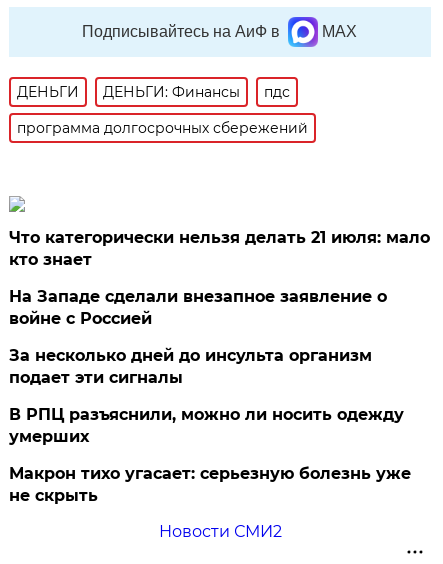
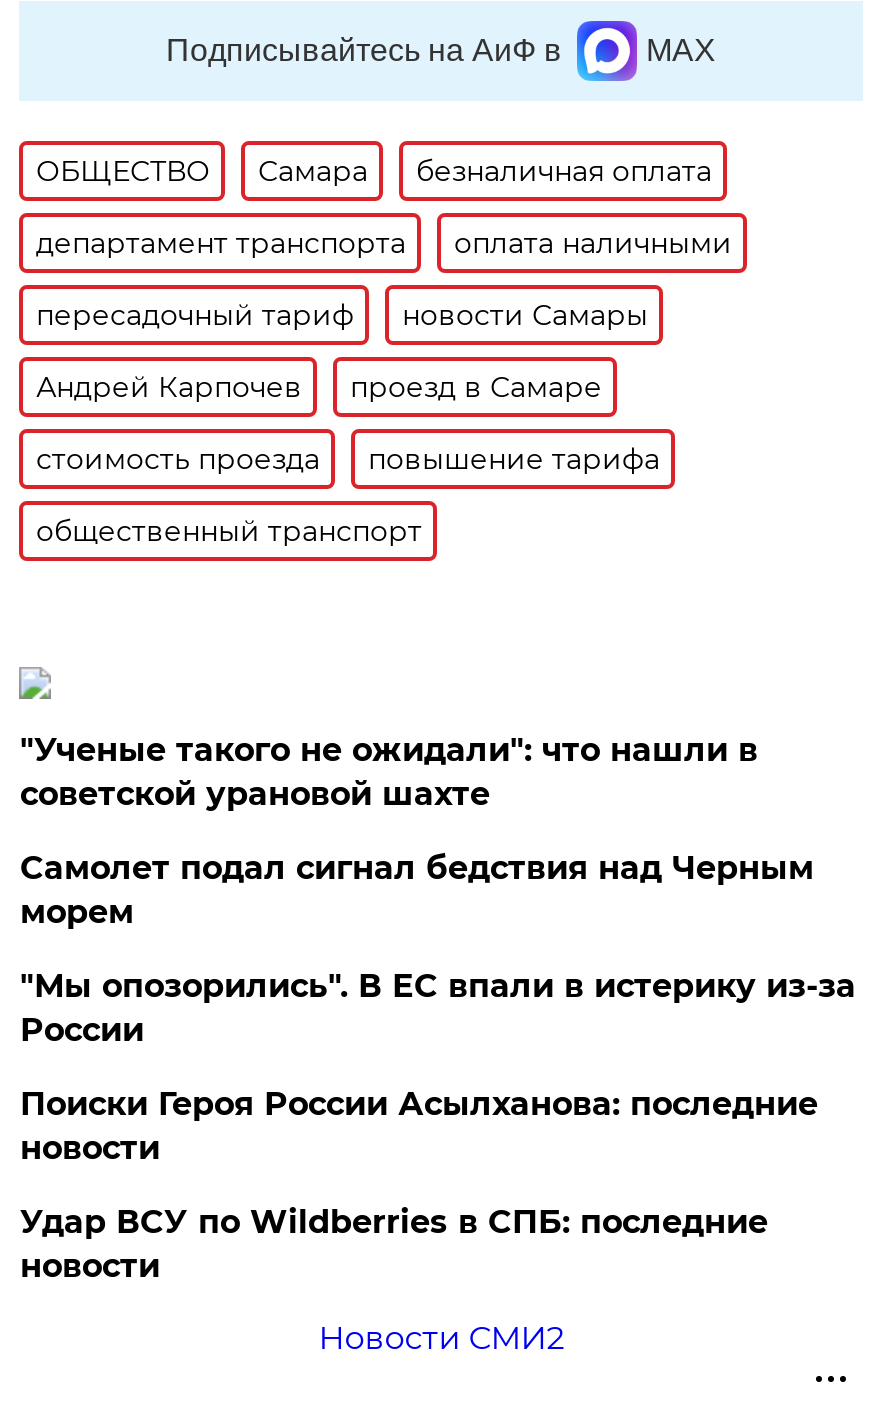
[17,83,308,137] ДЕНЬГИ | ДЕНЬГИ: Финансы | пдс | программа долгосрочных сбережений -> [36,153,732,549] ОБЩЕСТВО | Самара | безналичная оплата | департамент транспорта | оплата наличными | пересадочный тариф | новости Самары | Андрей Карпочев | проезд в Самаре | стоимость проезда | повышение тарифа | общественный транспорт
[9,228,430,505] Что категорически нельзя делать 21 июля: мало | кто знает | На Западе сделали внезапное заявление о | войне с Россией | За несколько дней до инсульта организм | подает эти сигналы | В РПЦ разъяснили, можно ли носить одежду | умерших | Макрон тихо угасает: серьезную болезнь уже | не скрыть -> [20,731,856,1285] "Ученые такого не ожидали": что нашли в | советской урановой шахте | Самолет подал сигнал бедствия над Черным | морем | "Мы опозорились". В ЕС впали в истерику из-за | России | Поиски Героя России Асылханова: последние | новости | Удар ВСУ по Wildberries в СПБ: последние | новости

